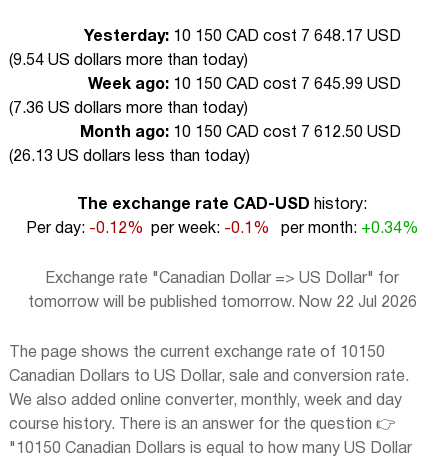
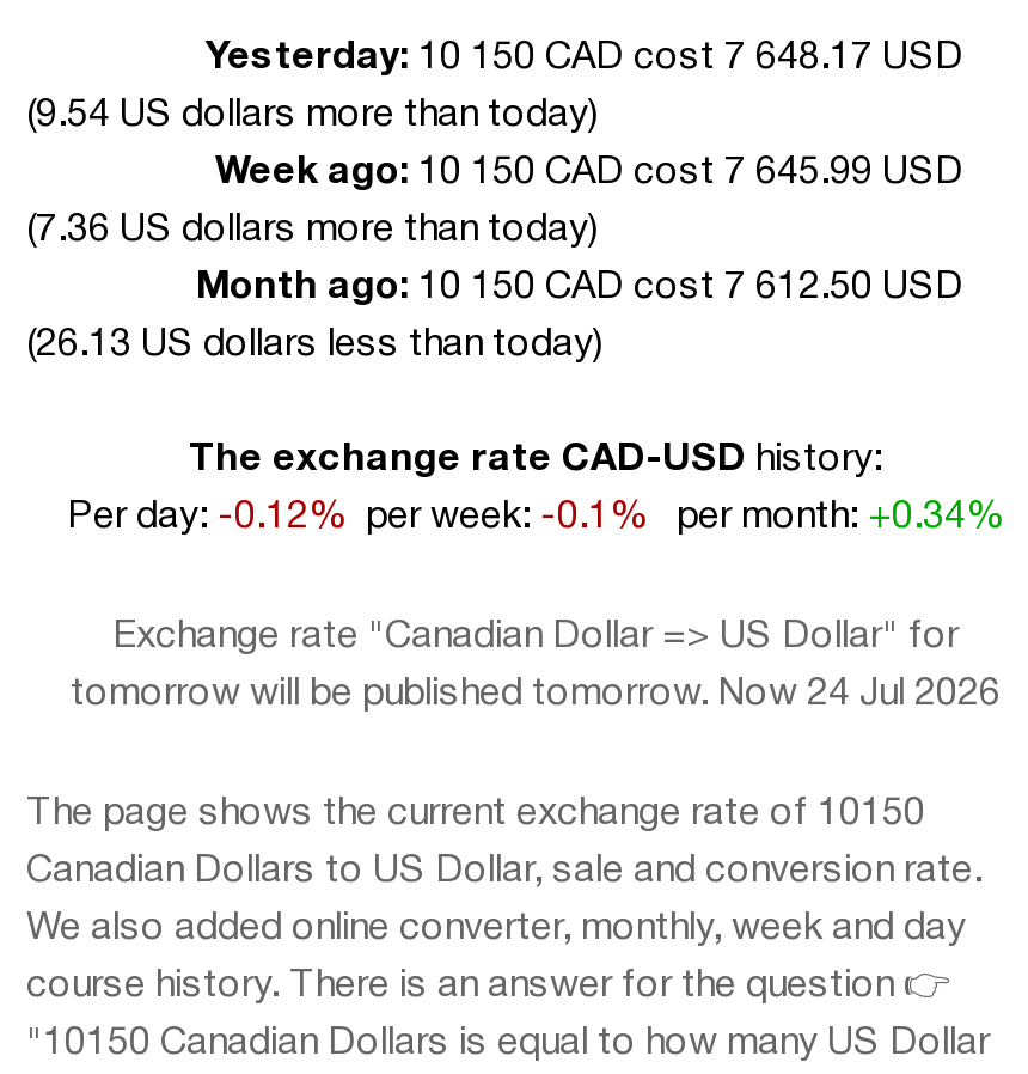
[27,296,416,310] tomorrow will be published tomorrow. Now 22 Jul 2026 -> [71,678,1001,711] tomorrow will be published tomorrow. Now 24 Jul 2026

